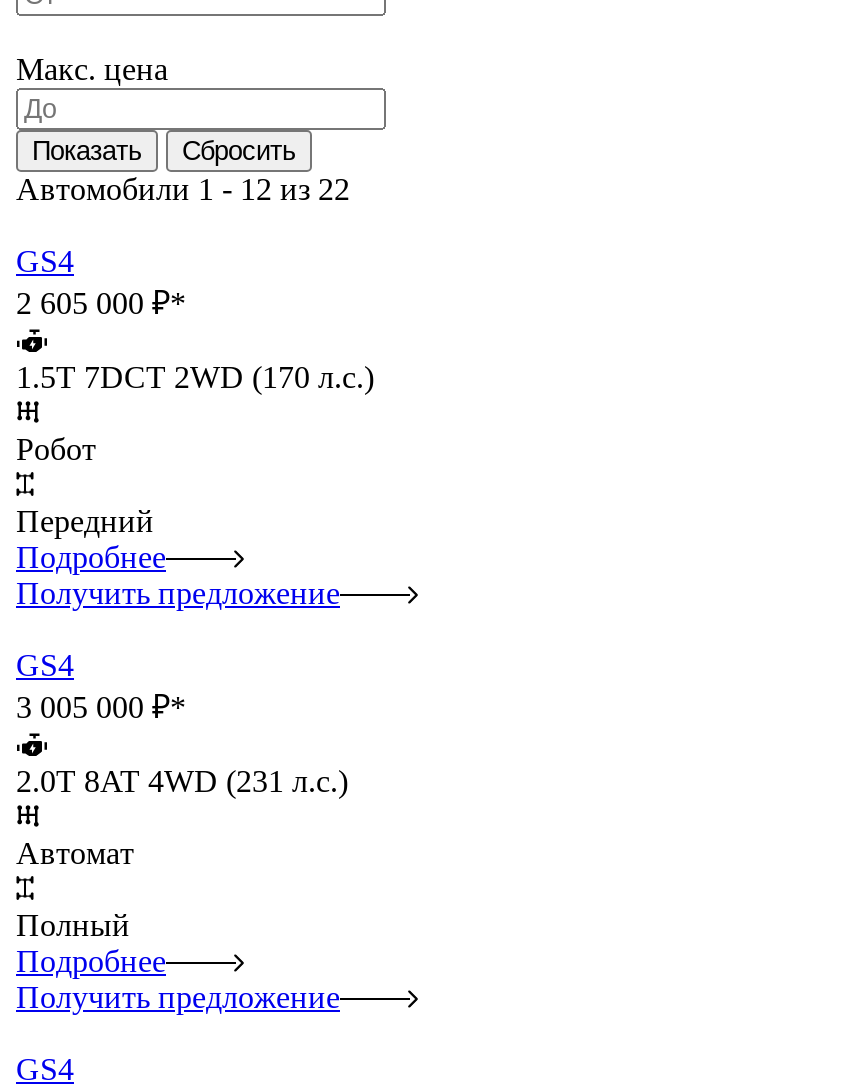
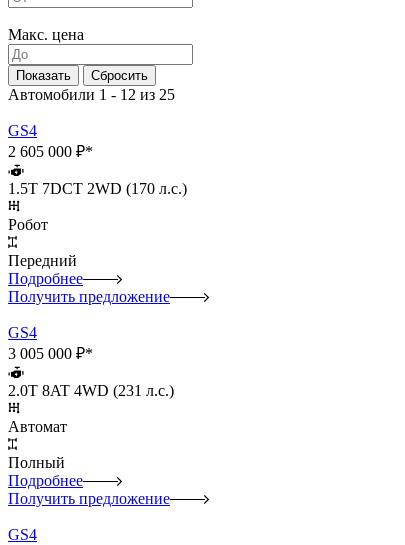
[16,172,350,206] Автомобили 1 - 12 из 22 -> [8,86,175,103] Автомобили 1 - 12 из 25

